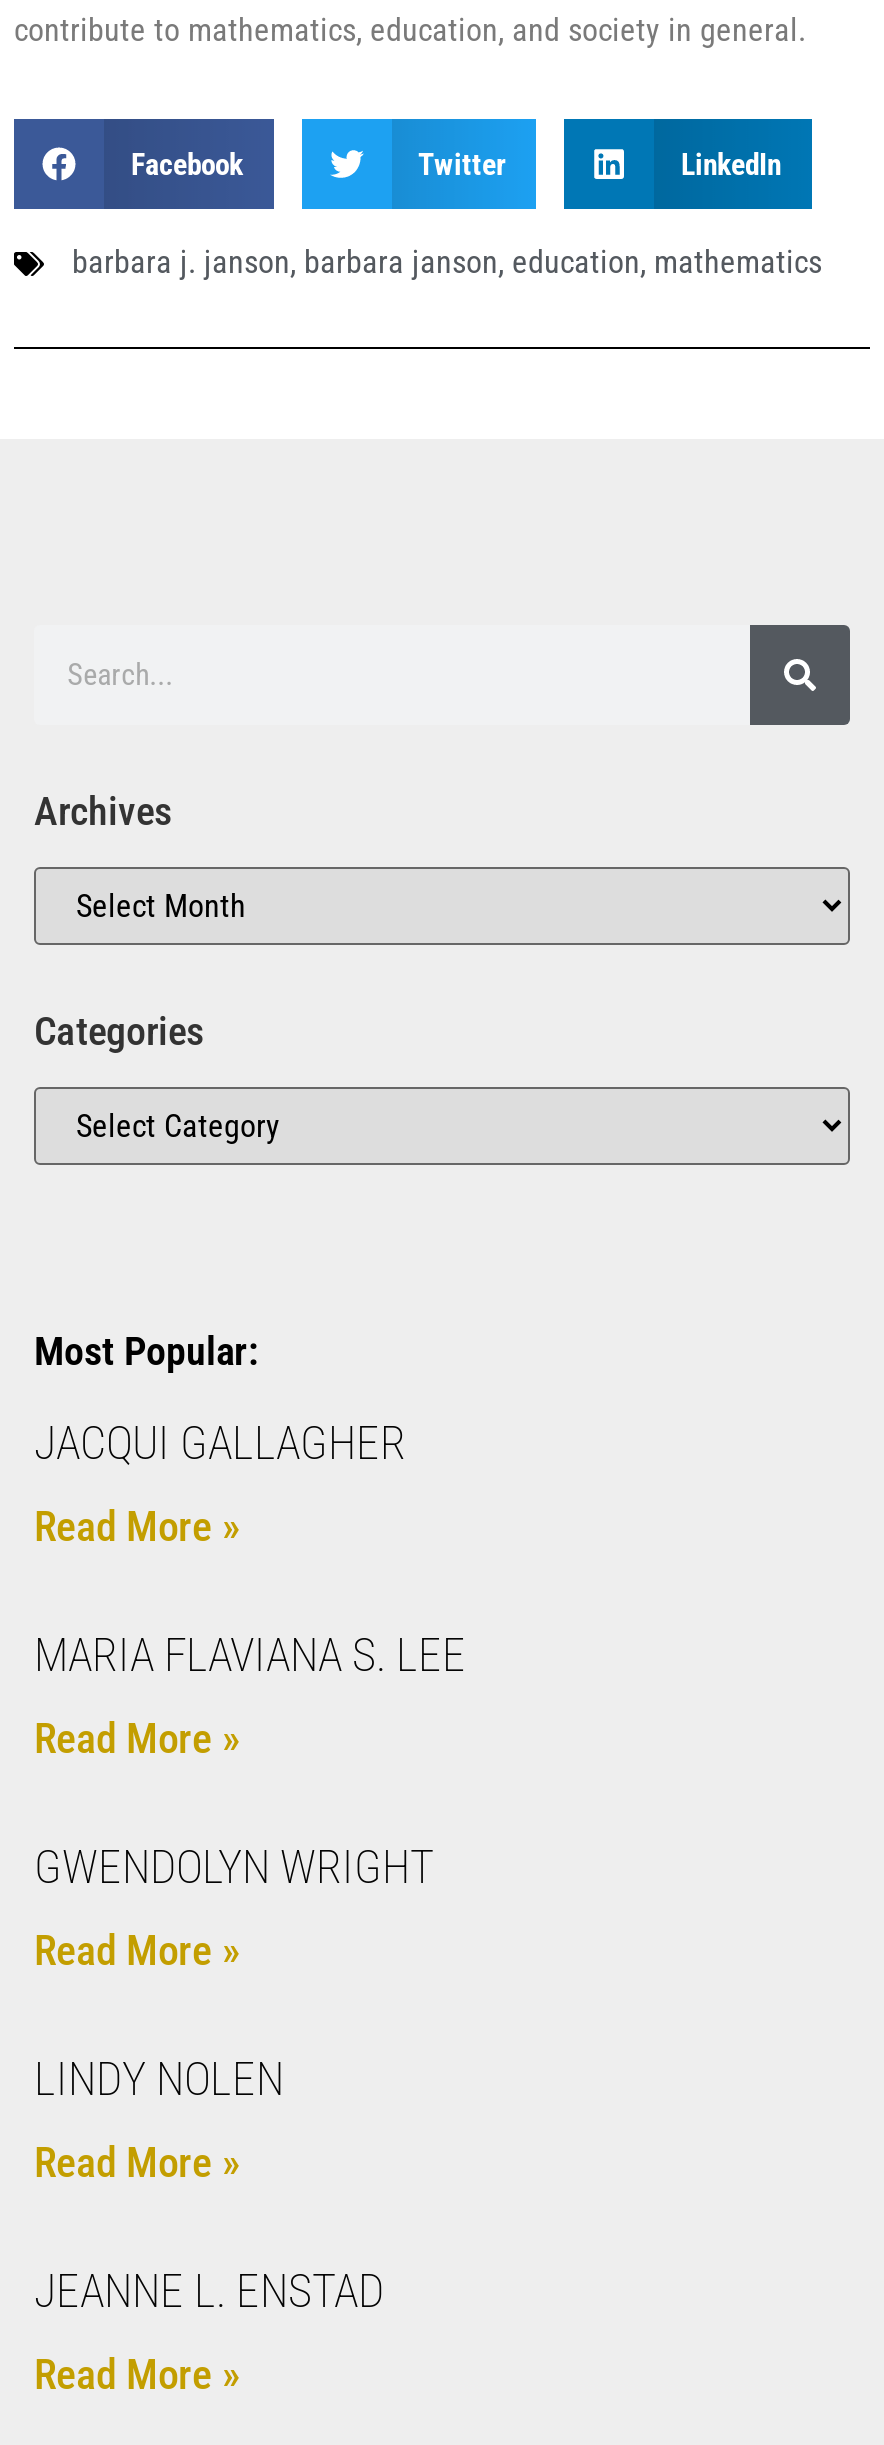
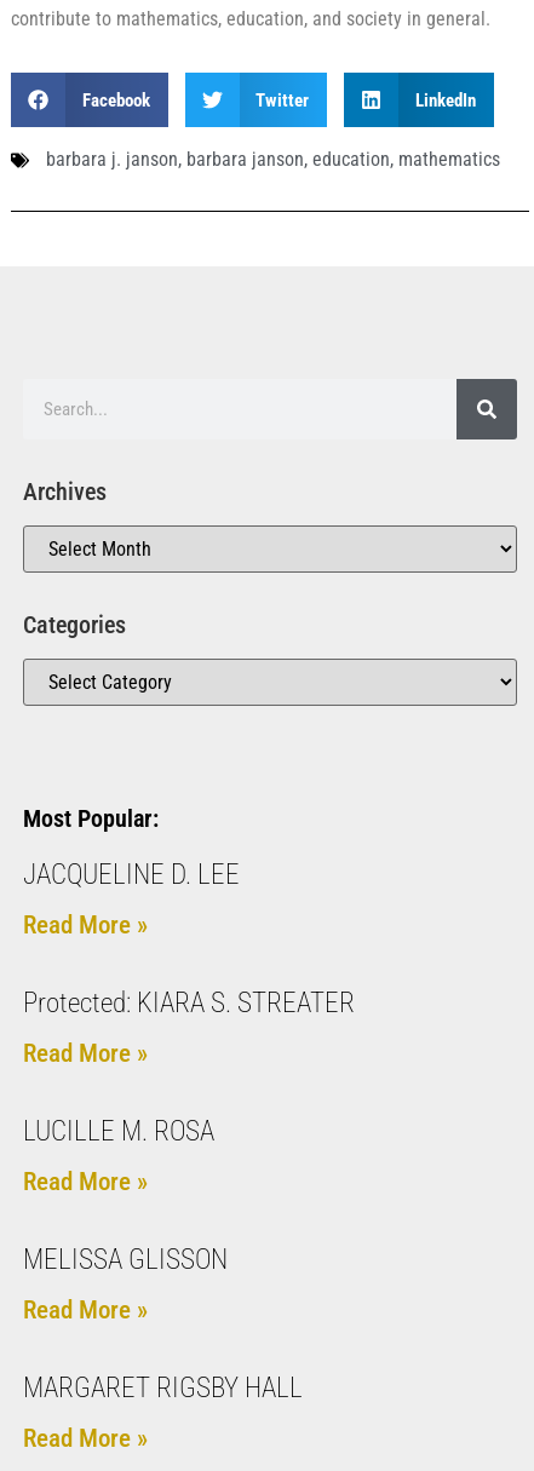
[34,1418,406,1472] JACQUI GALLAGHER -> [23,859,240,891] JACQUELINE D. LEE
[34,1630,466,1684] MARIA FLAVIANA S. LEE -> [23,987,355,1020] Protected: KIARA S. STREATER
[34,1842,434,1896] GWENDOLYN WRIGHT -> [23,1115,214,1148] LUCILLE M. ROSA
[34,2054,284,2108] LINDY NOLEN -> [23,1244,228,1276] MELISSA GLISSON
[34,2266,384,2320] JEANNE L. ENSTAD -> [23,1372,303,1405] MARGARET RIGSBY HALL

